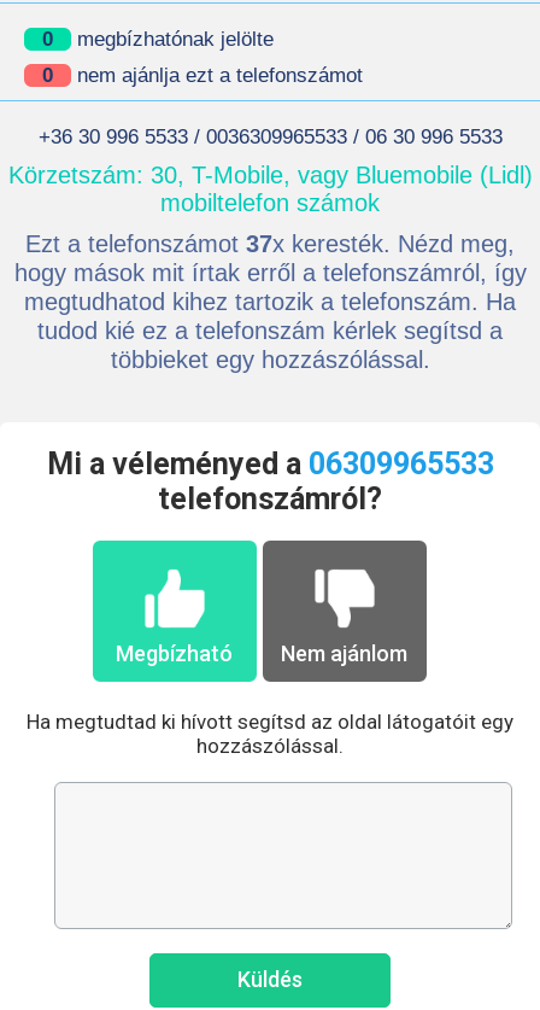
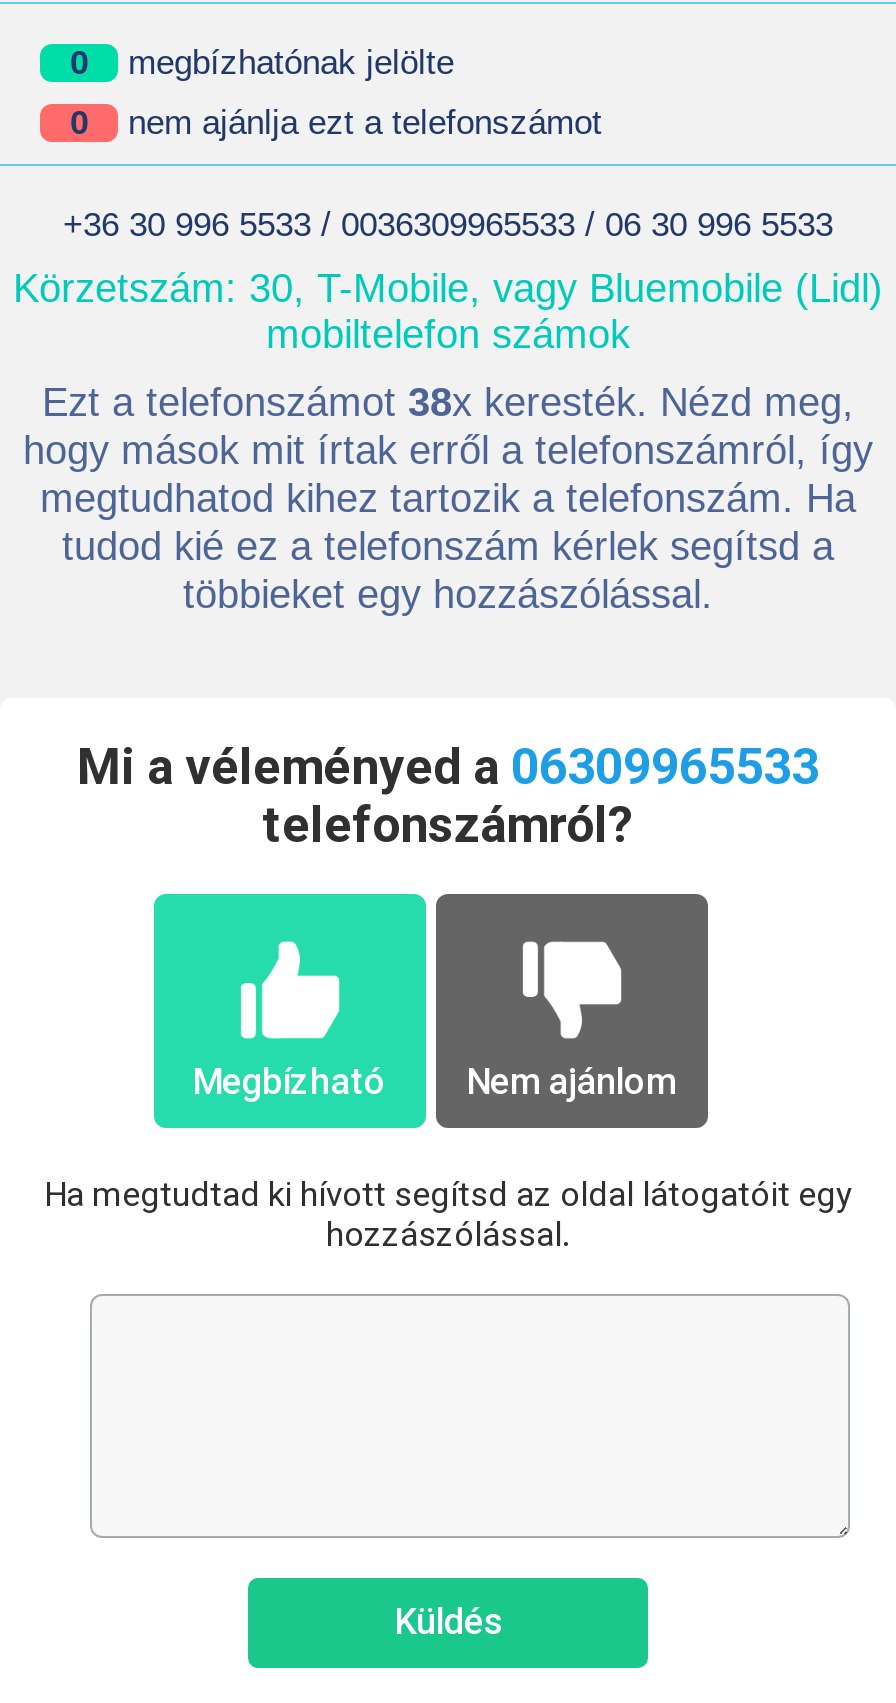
[25,230,515,257] Ezt a telefonszámot 37x keresték. Nézd meg, -> [42,380,854,424] Ezt a telefonszámot 38x keresték. Nézd meg,

